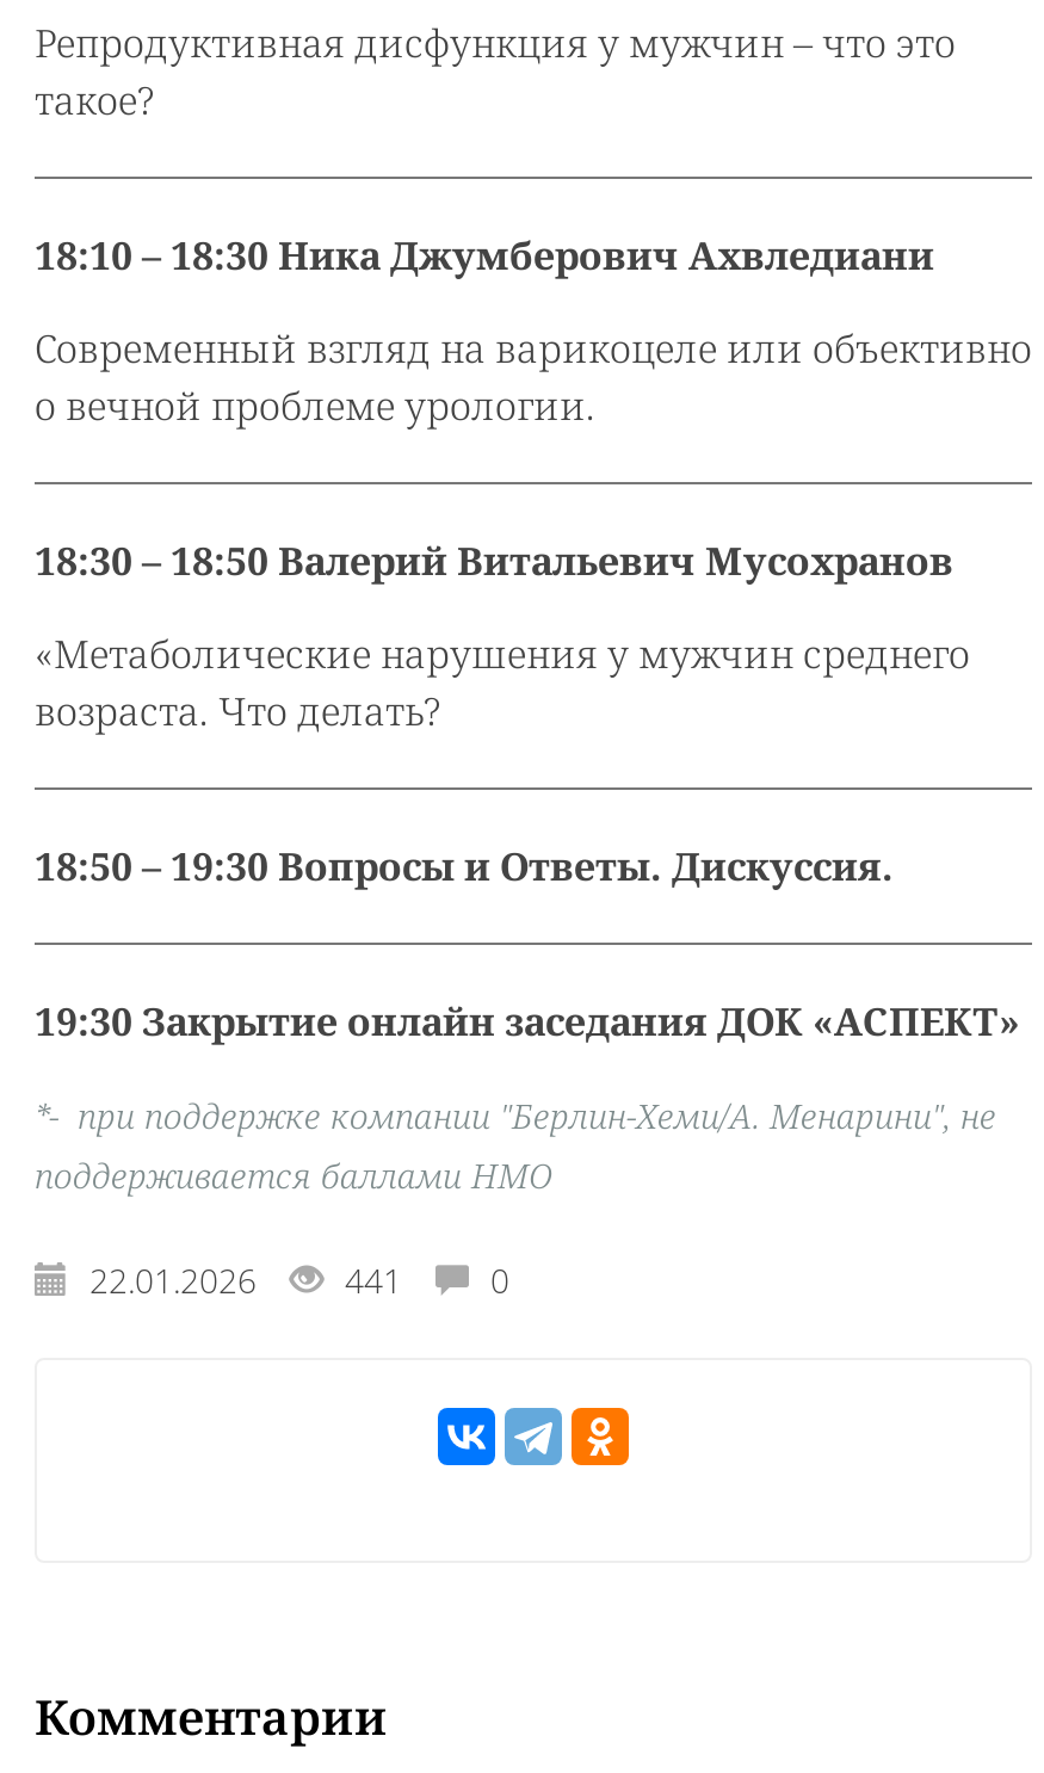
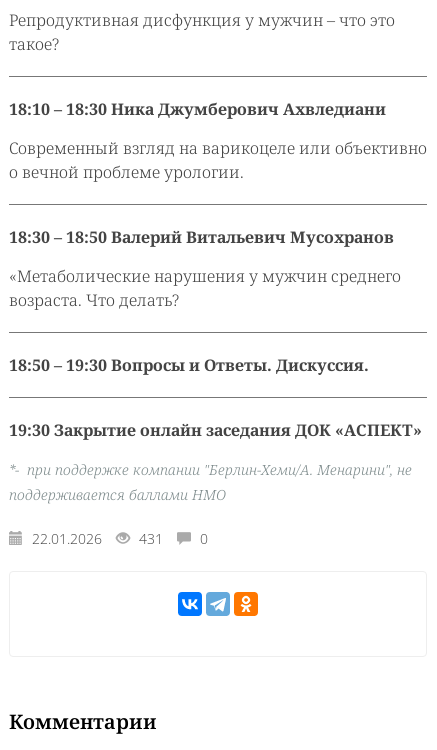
[80,1256,509,1302] 22.01.2026 441 0 -> [28,528,208,547] 22.01.2026 431 0

